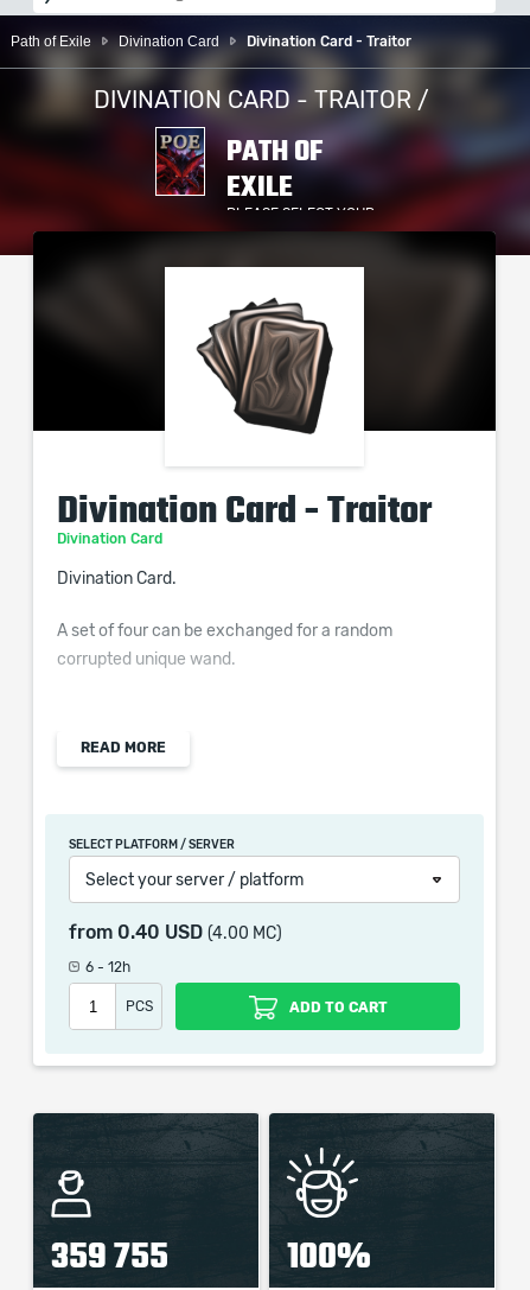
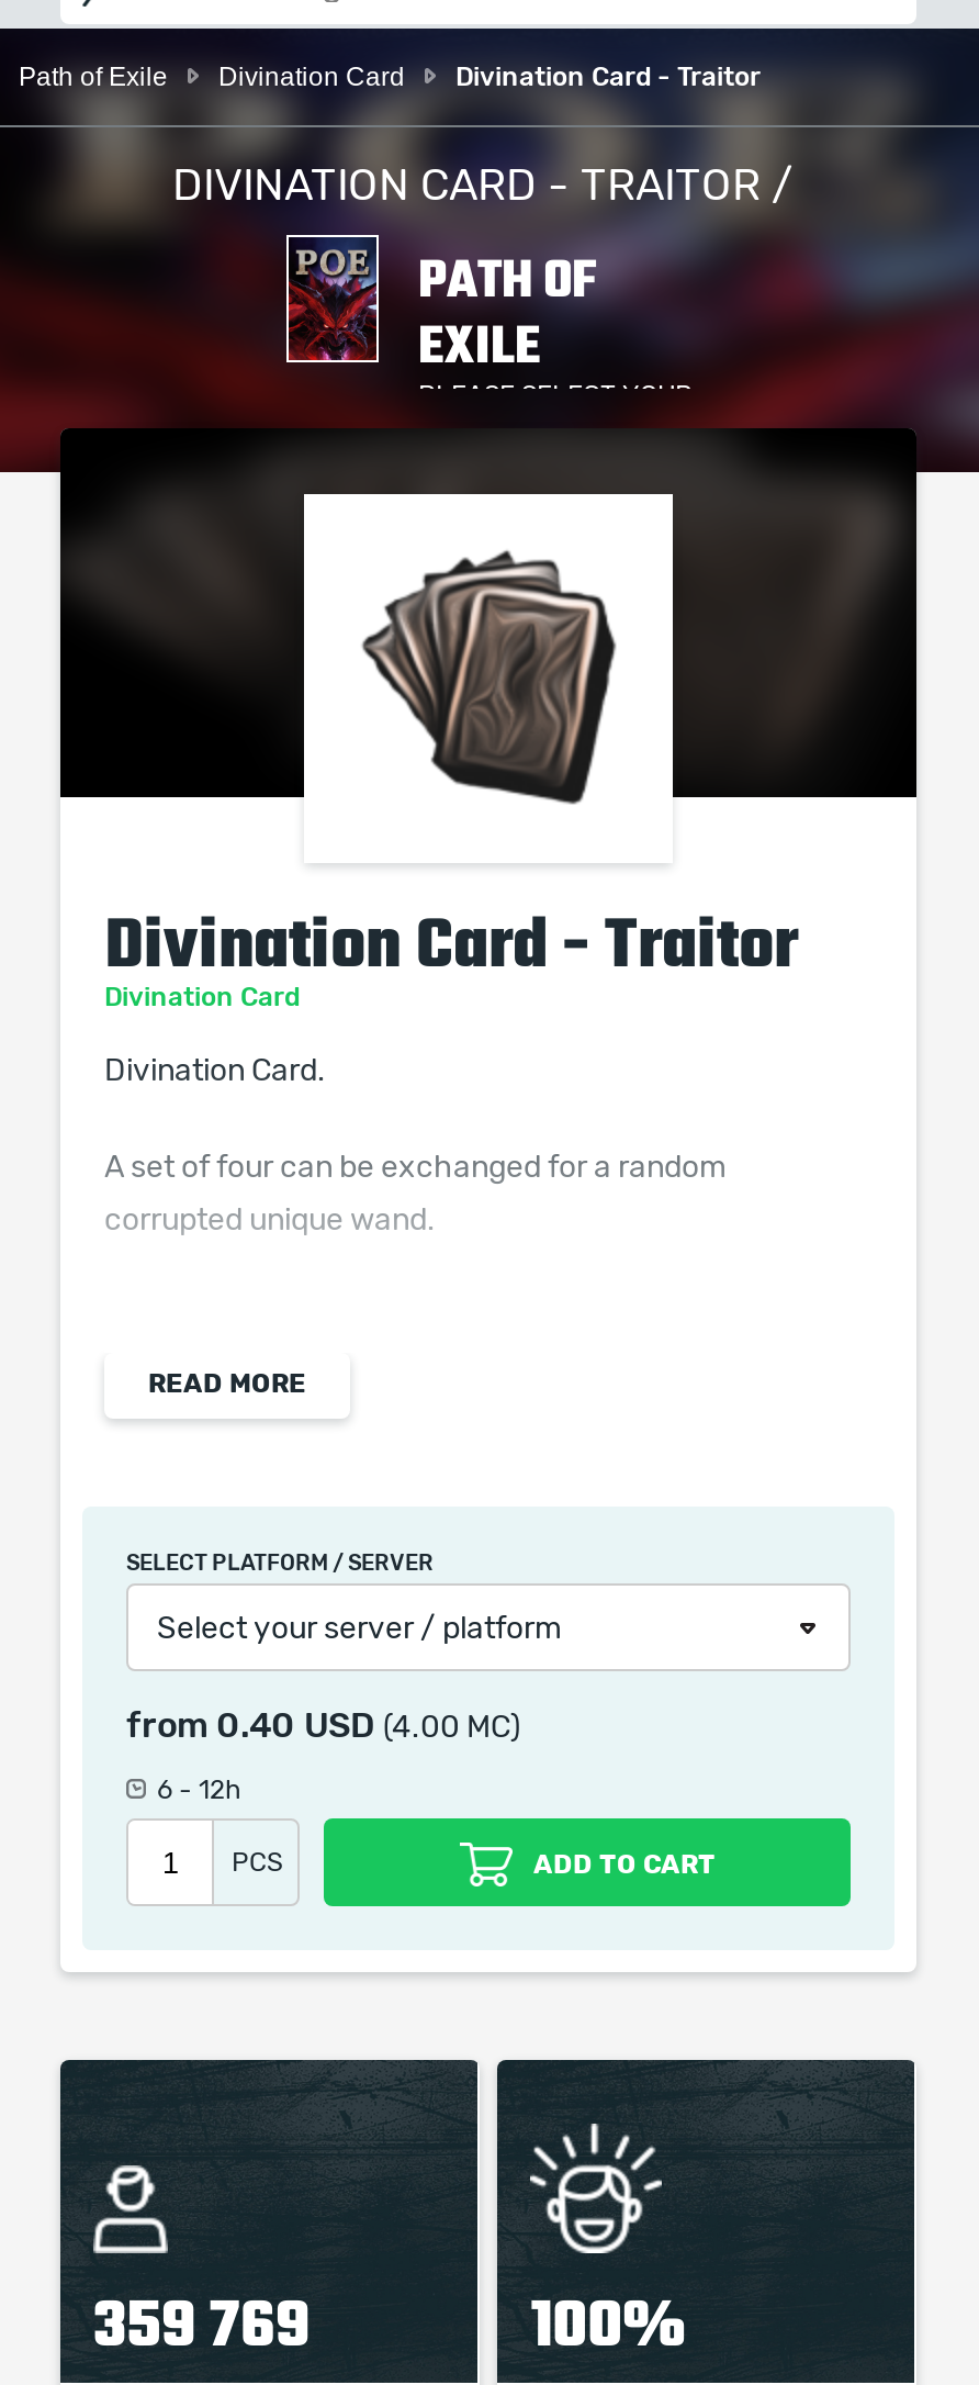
[51,1237,168,1275] 359 755 -> [93,2288,311,2359] 359 769

